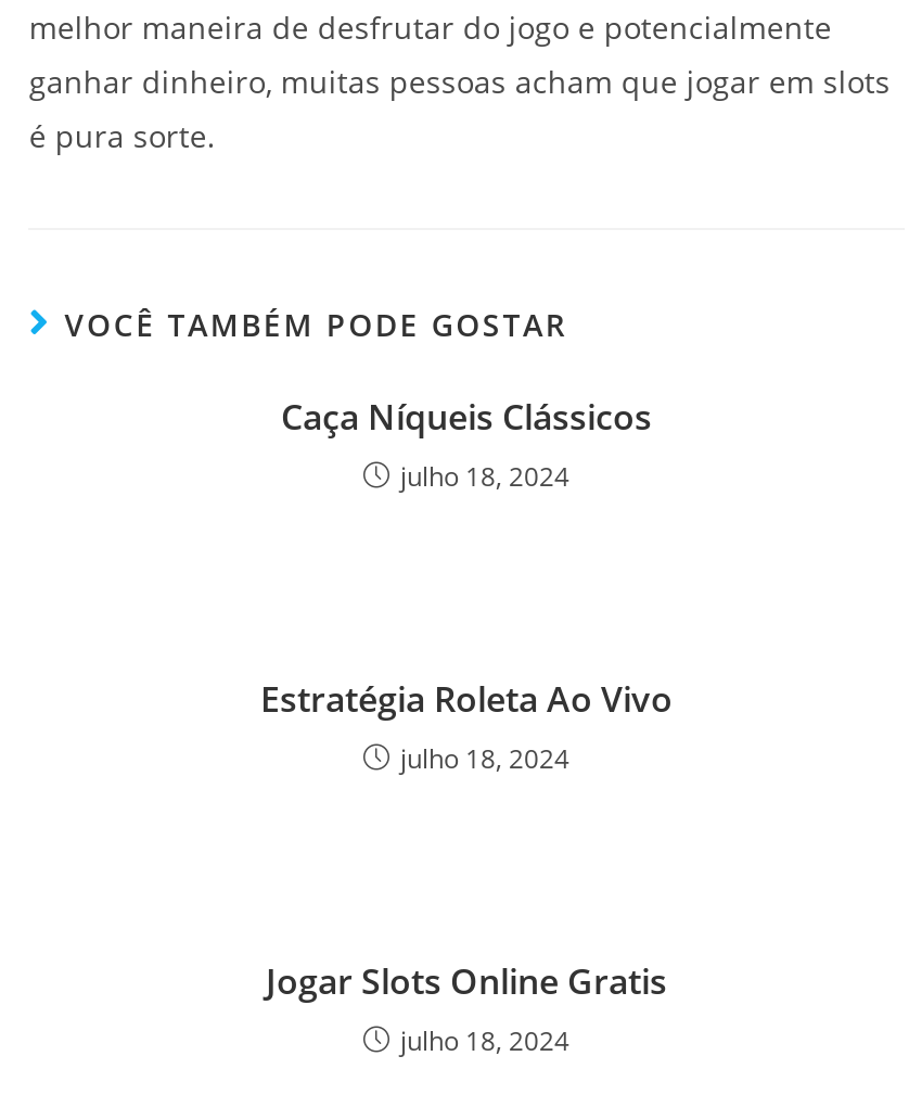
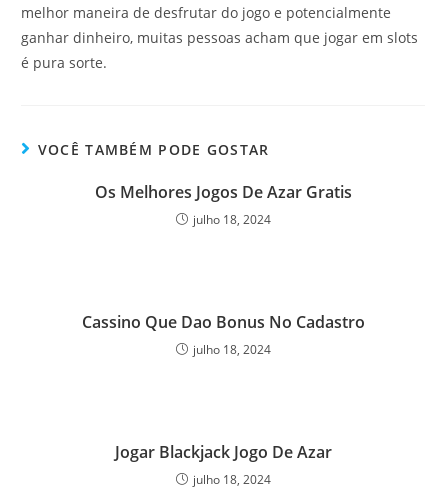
[281,394,652,441] Caça Níqueis Clássicos -> [94,181,351,203] Os Melhores Jogos De Azar Gratis
[260,676,673,723] Estratégia Roleta Ao Vivo -> [81,311,364,333] Cassino Que Dao Bonus No Cadastro
[266,958,667,1006] Jogar Slots Online Gratis -> [114,441,331,463] Jogar Blackjack Jogo De Azar

